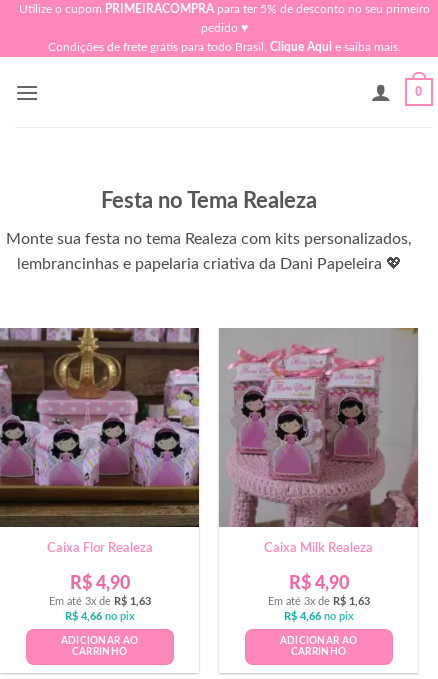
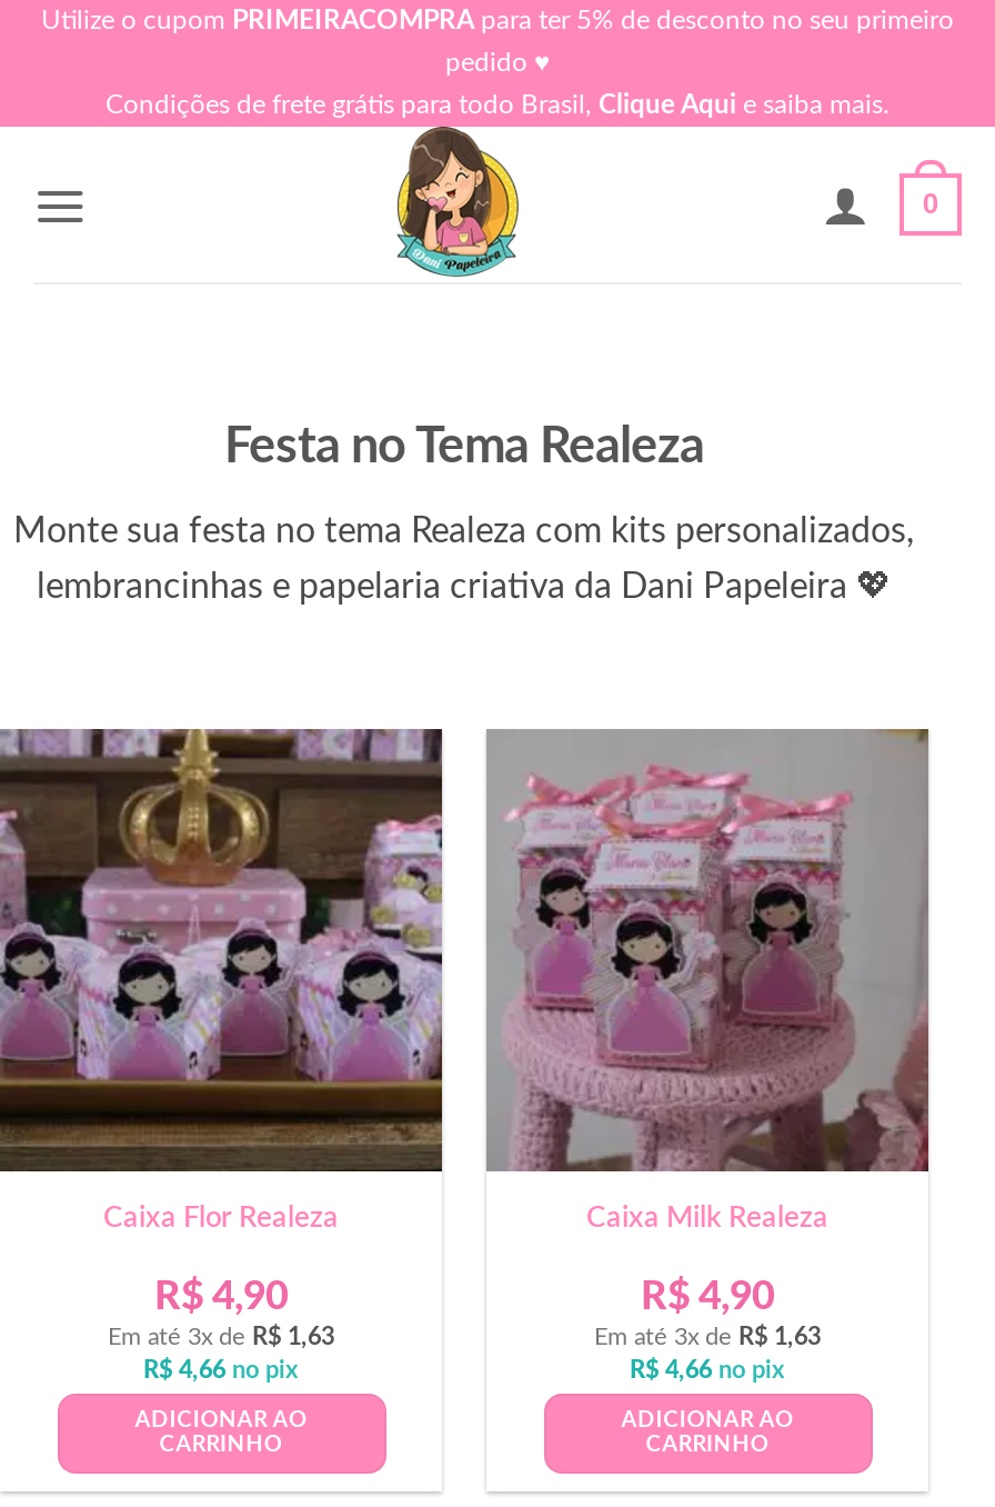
none -> [395,124,520,278] [image]

